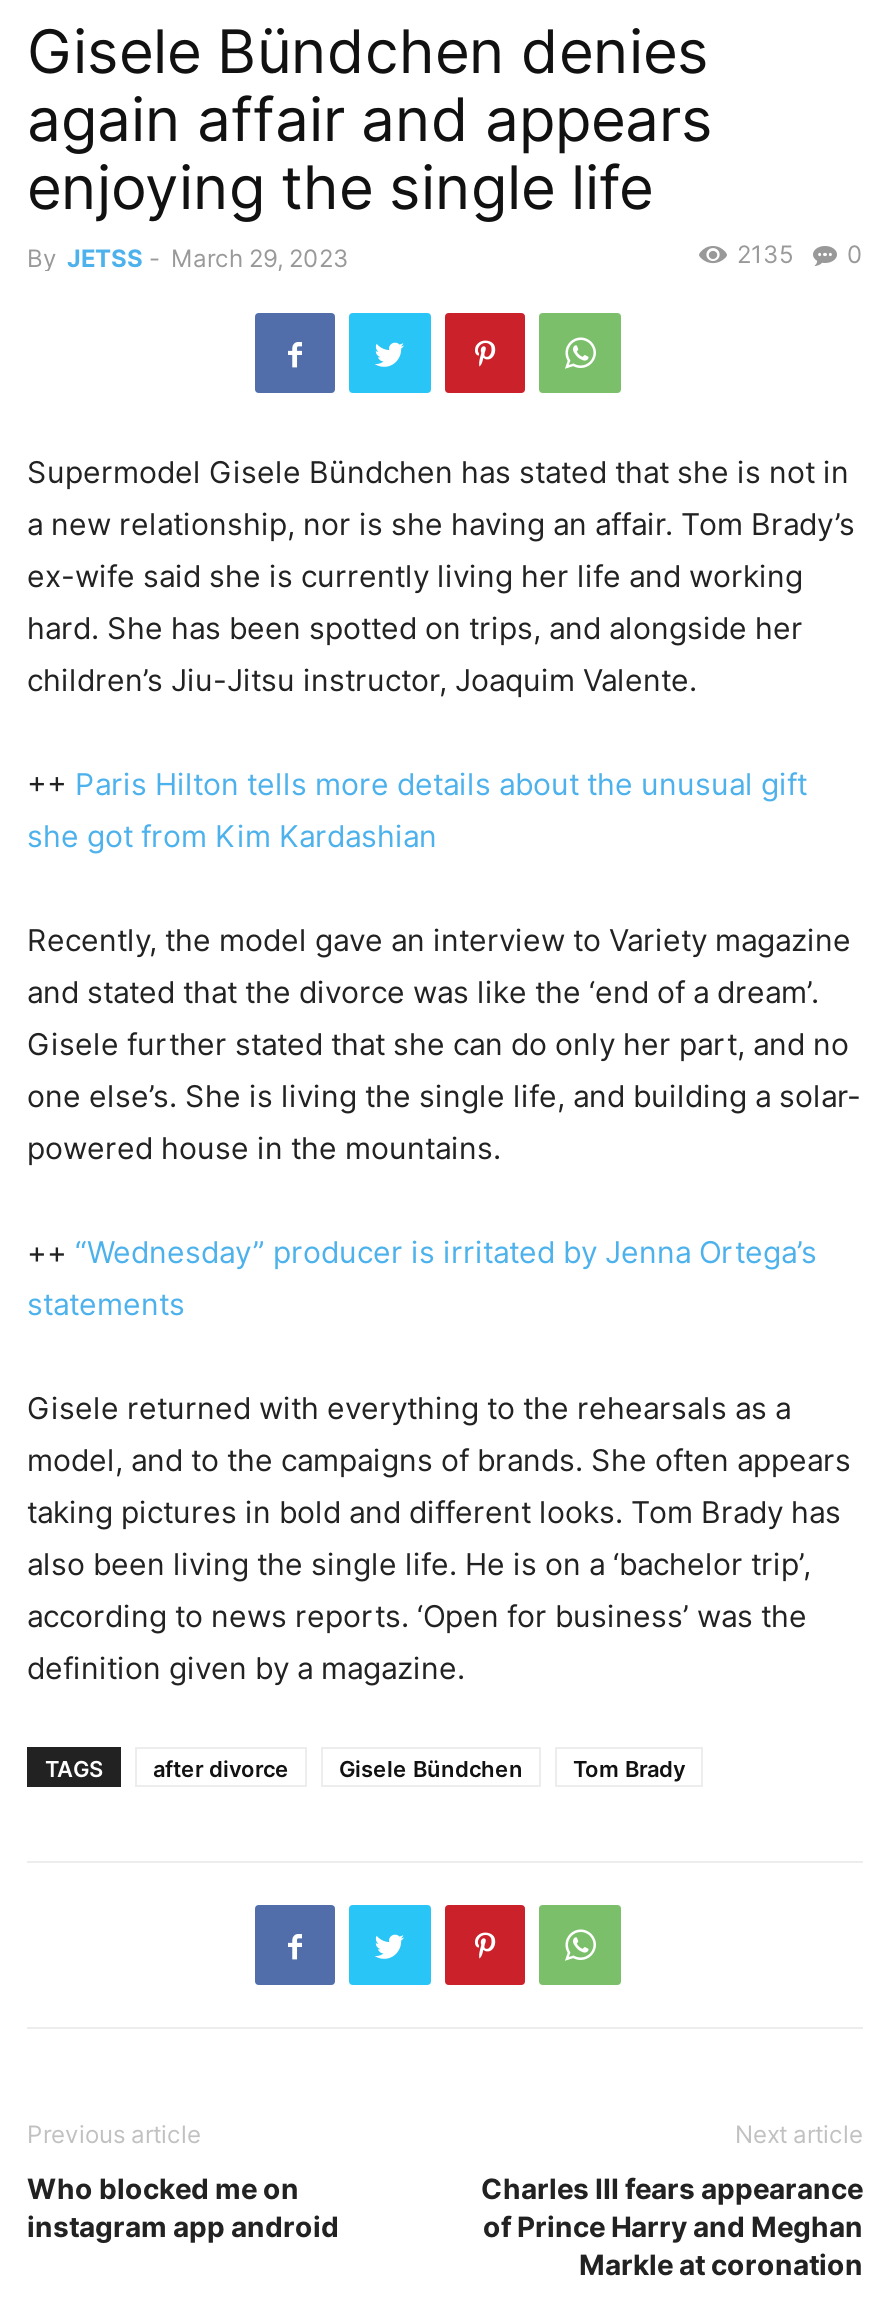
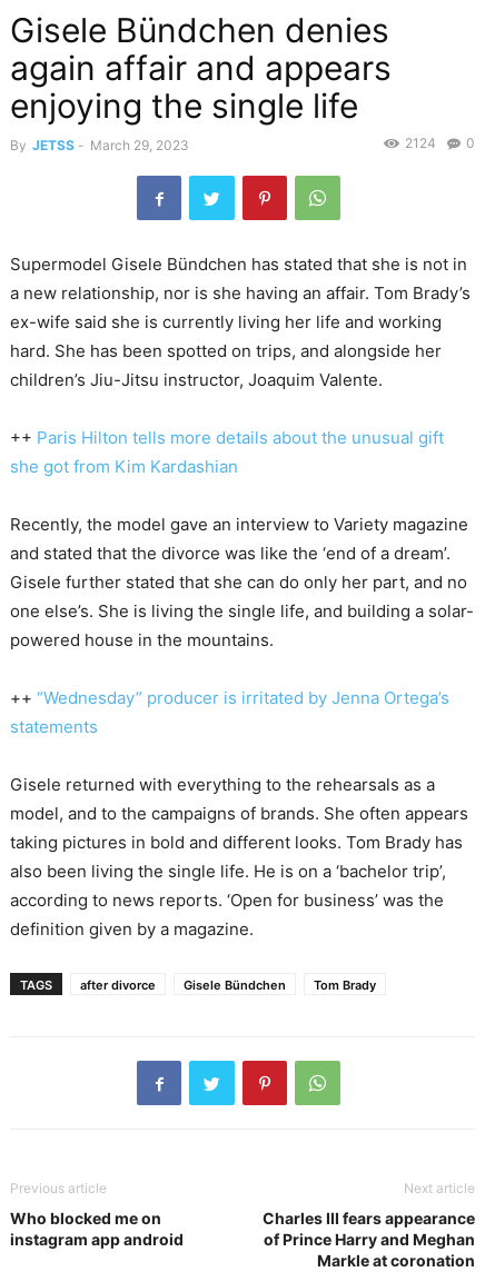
[737,239,863,269] 2135 0 -> [405,135,475,151] 2124 0

